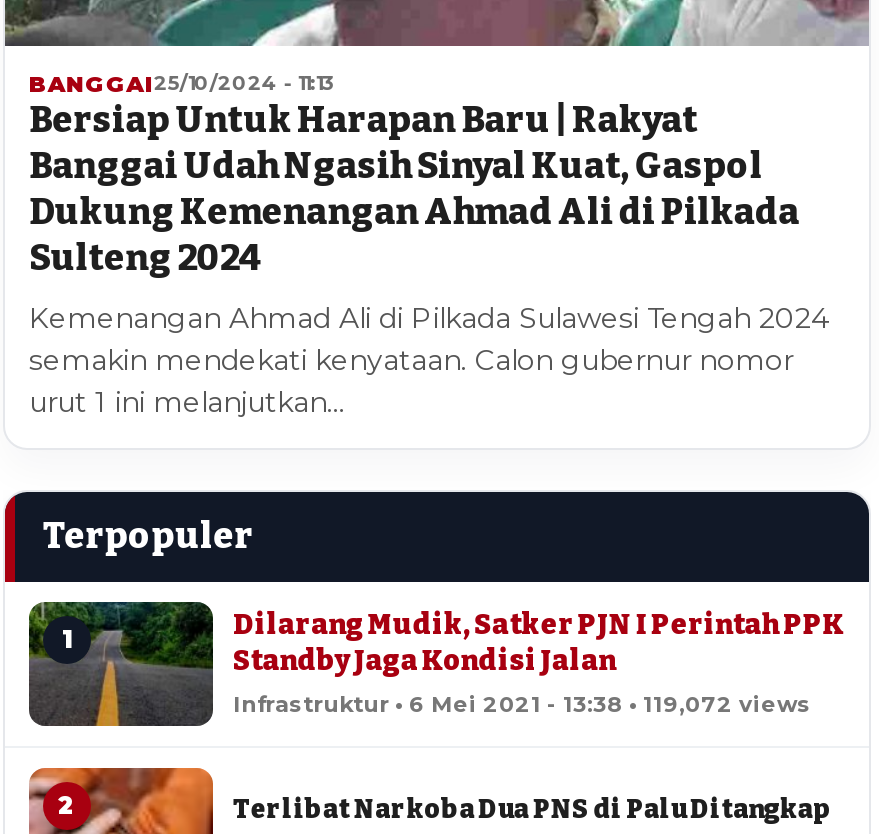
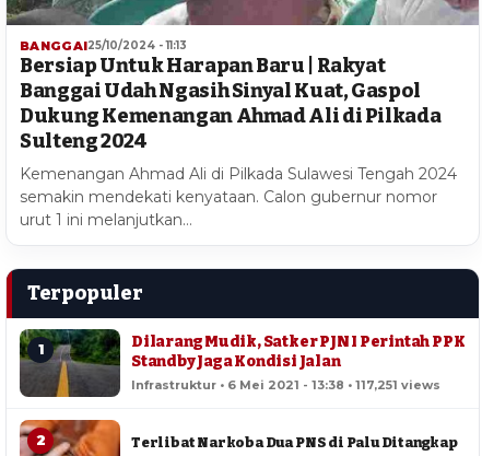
[233,691,811,719] Infrastruktur • 6 Mei 2021 - 13:38 • 119,072 views -> [131,378,440,393] Infrastruktur • 6 Mei 2021 - 13:38 • 117,251 views

